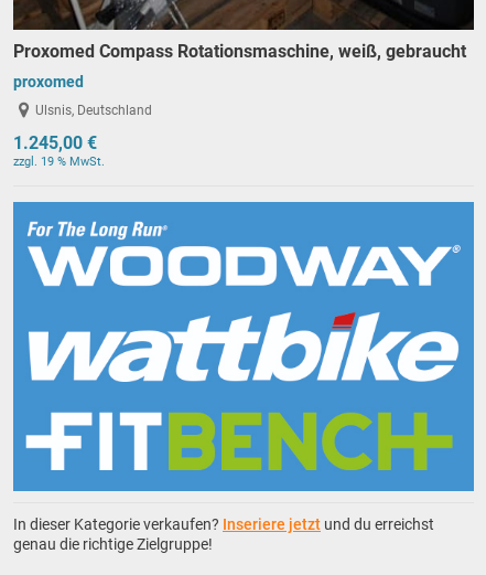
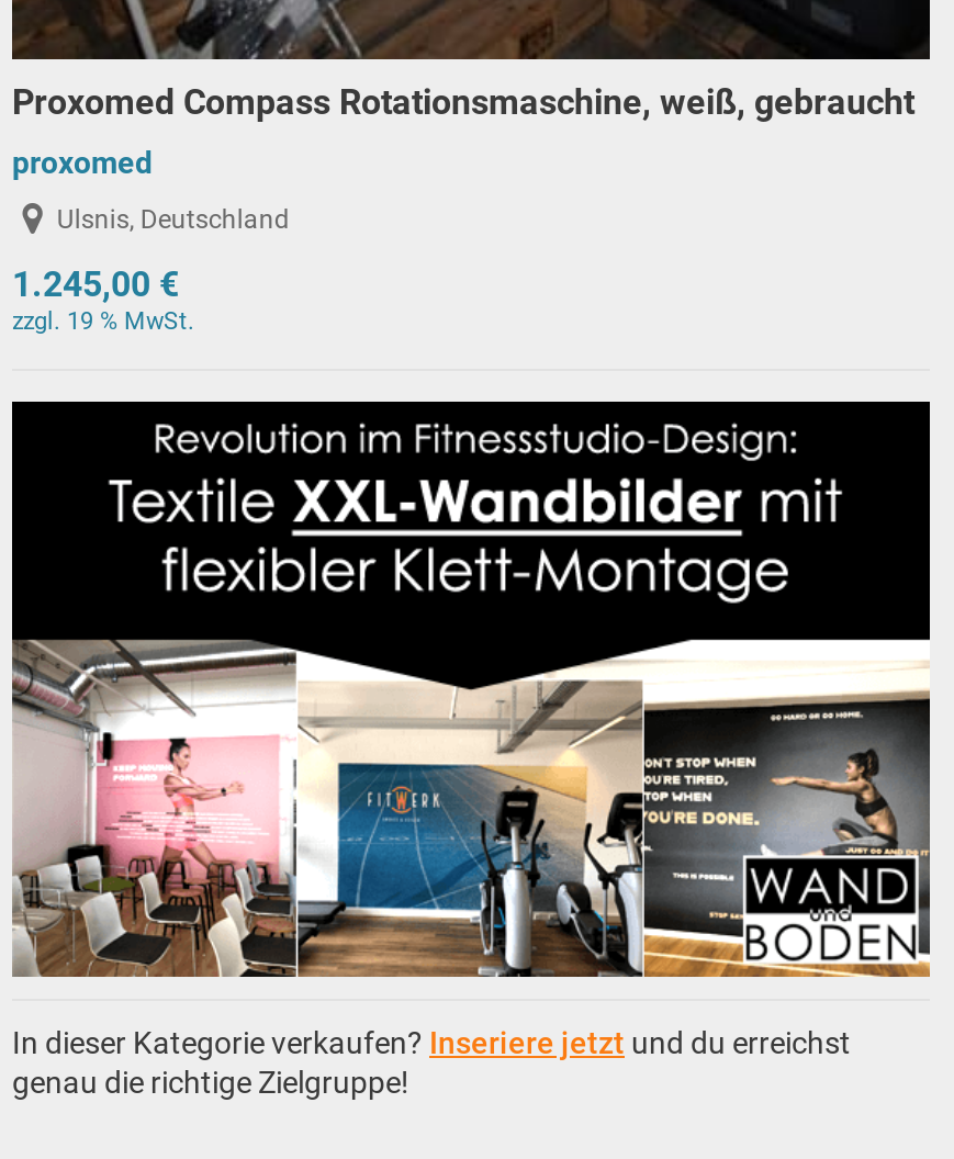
[12,201,475,492] [image] -> [10,400,932,979] [image]

